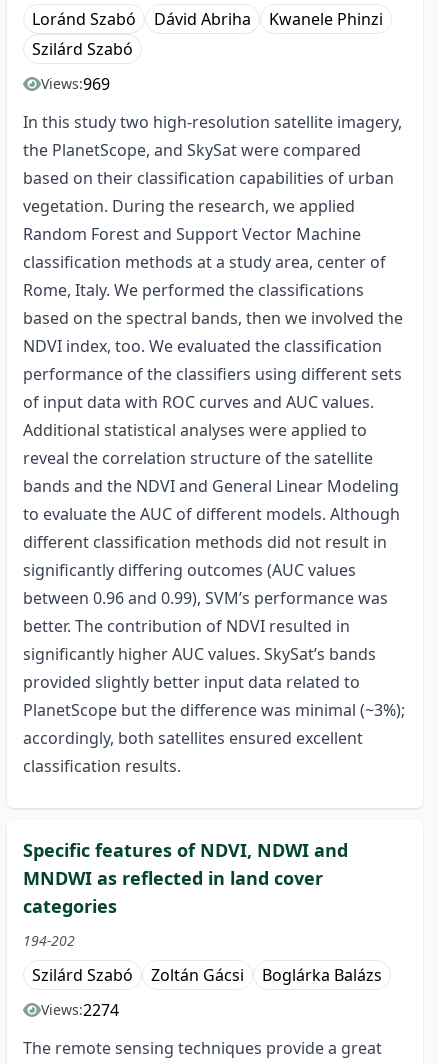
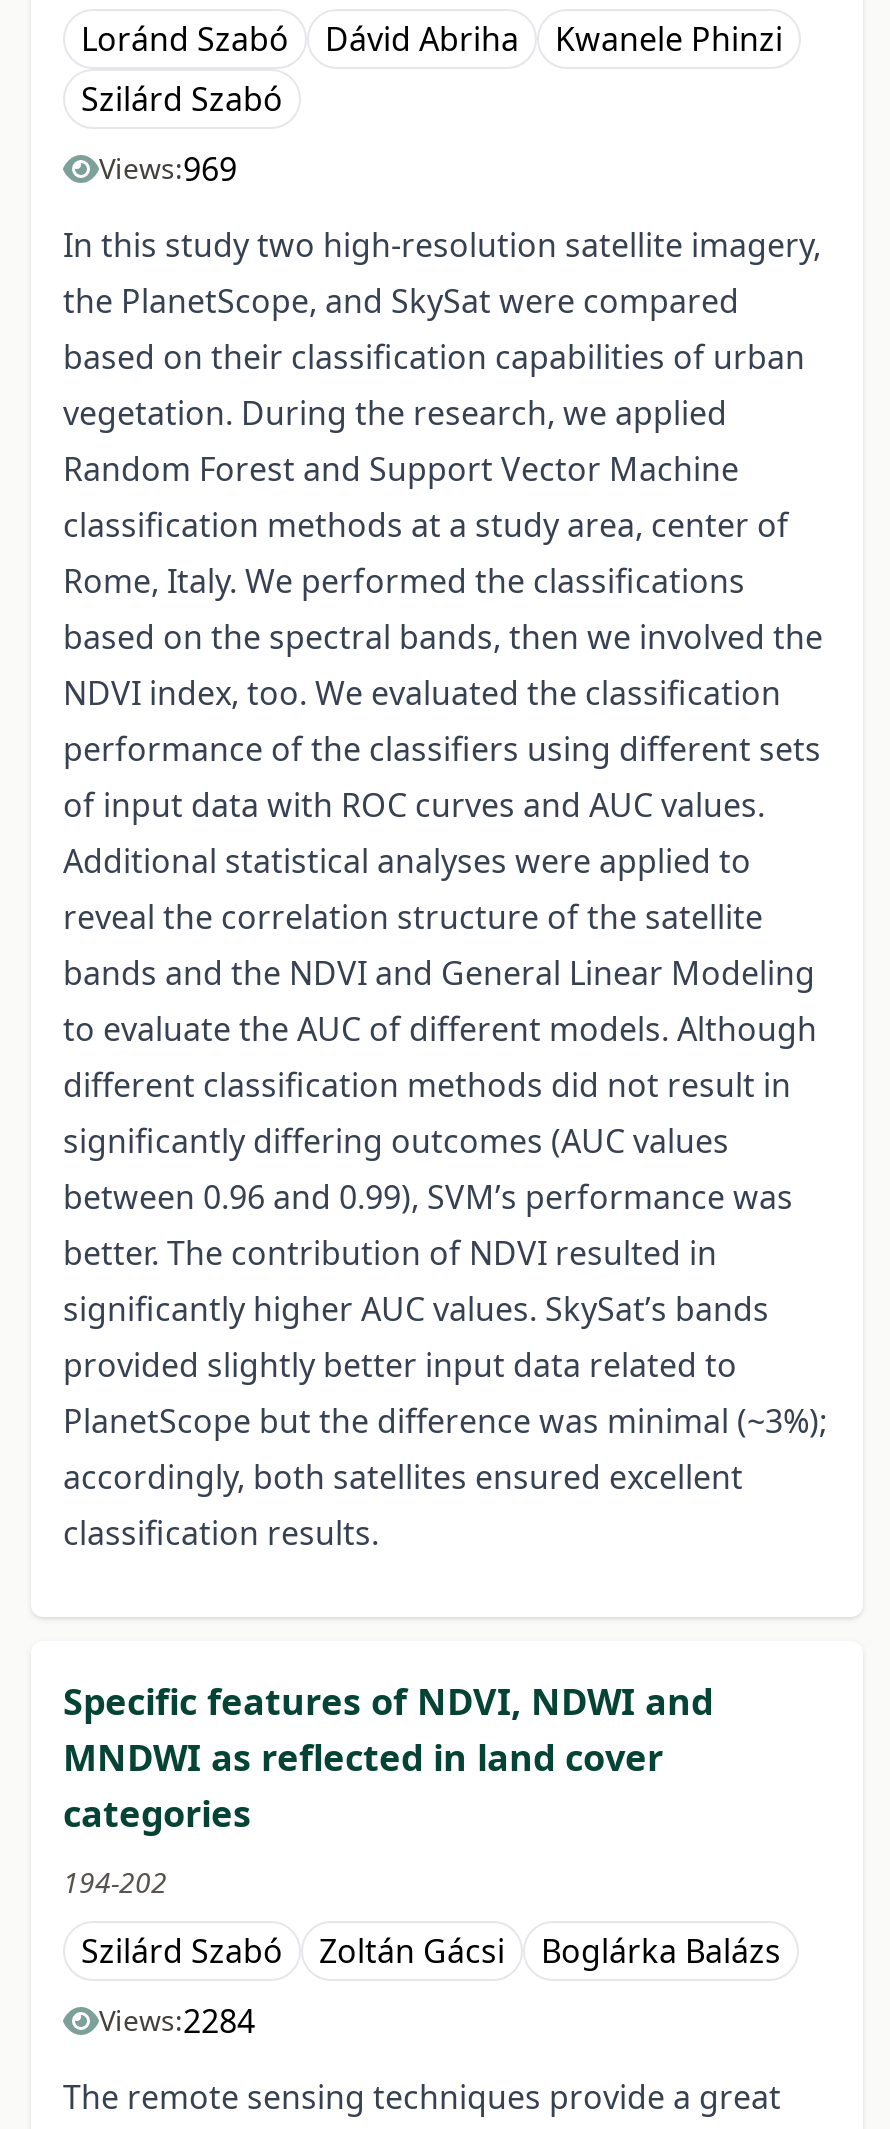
[41,999,119,1021] Views:2274 -> [99,1999,255,2043] Views:2284

